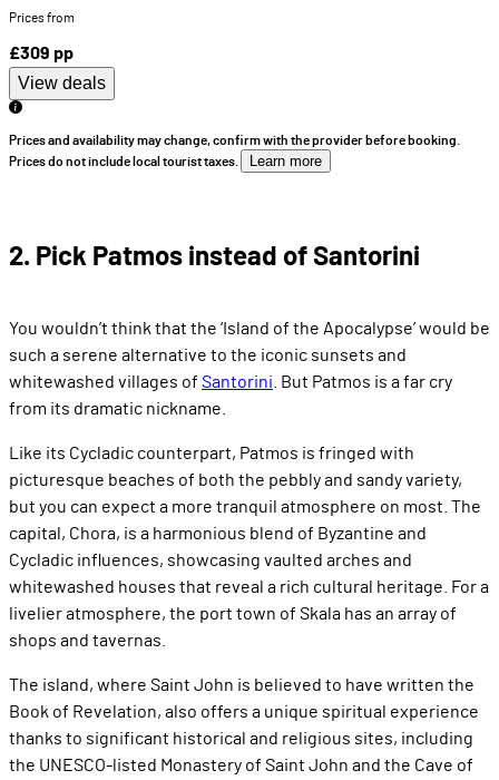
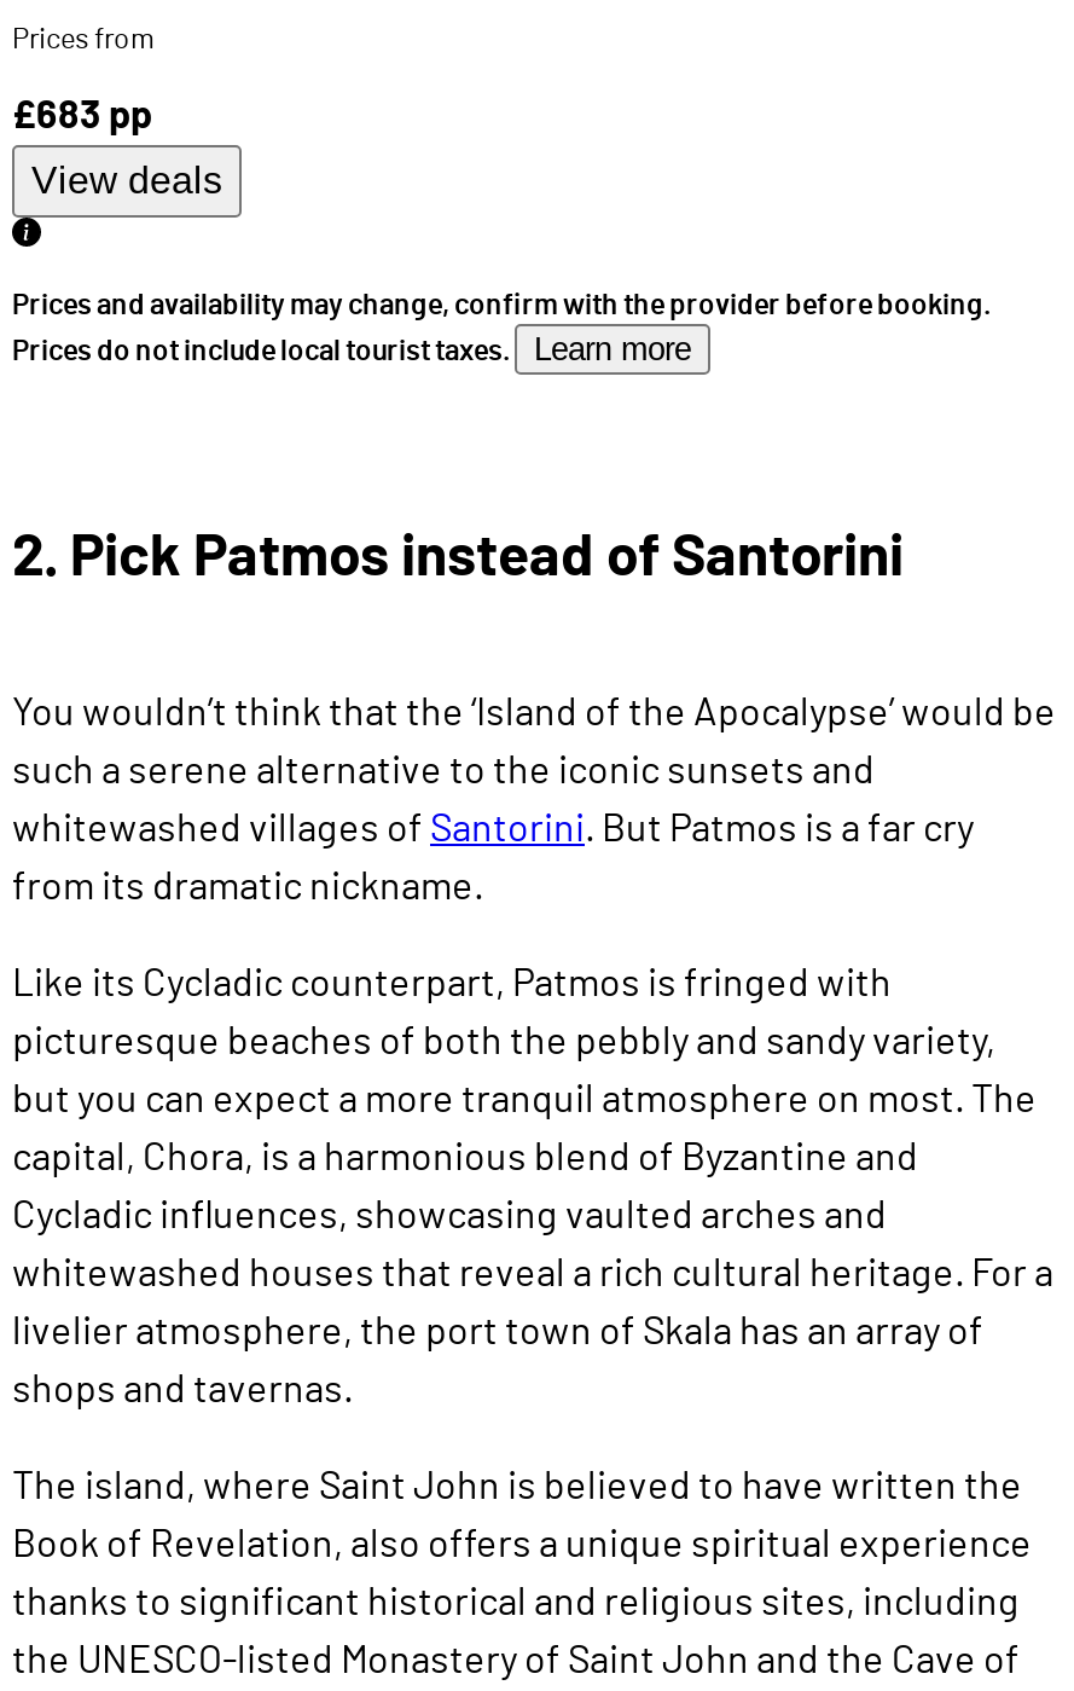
[9,44,74,62] £309 pp -> [12,97,152,136] £683 pp

